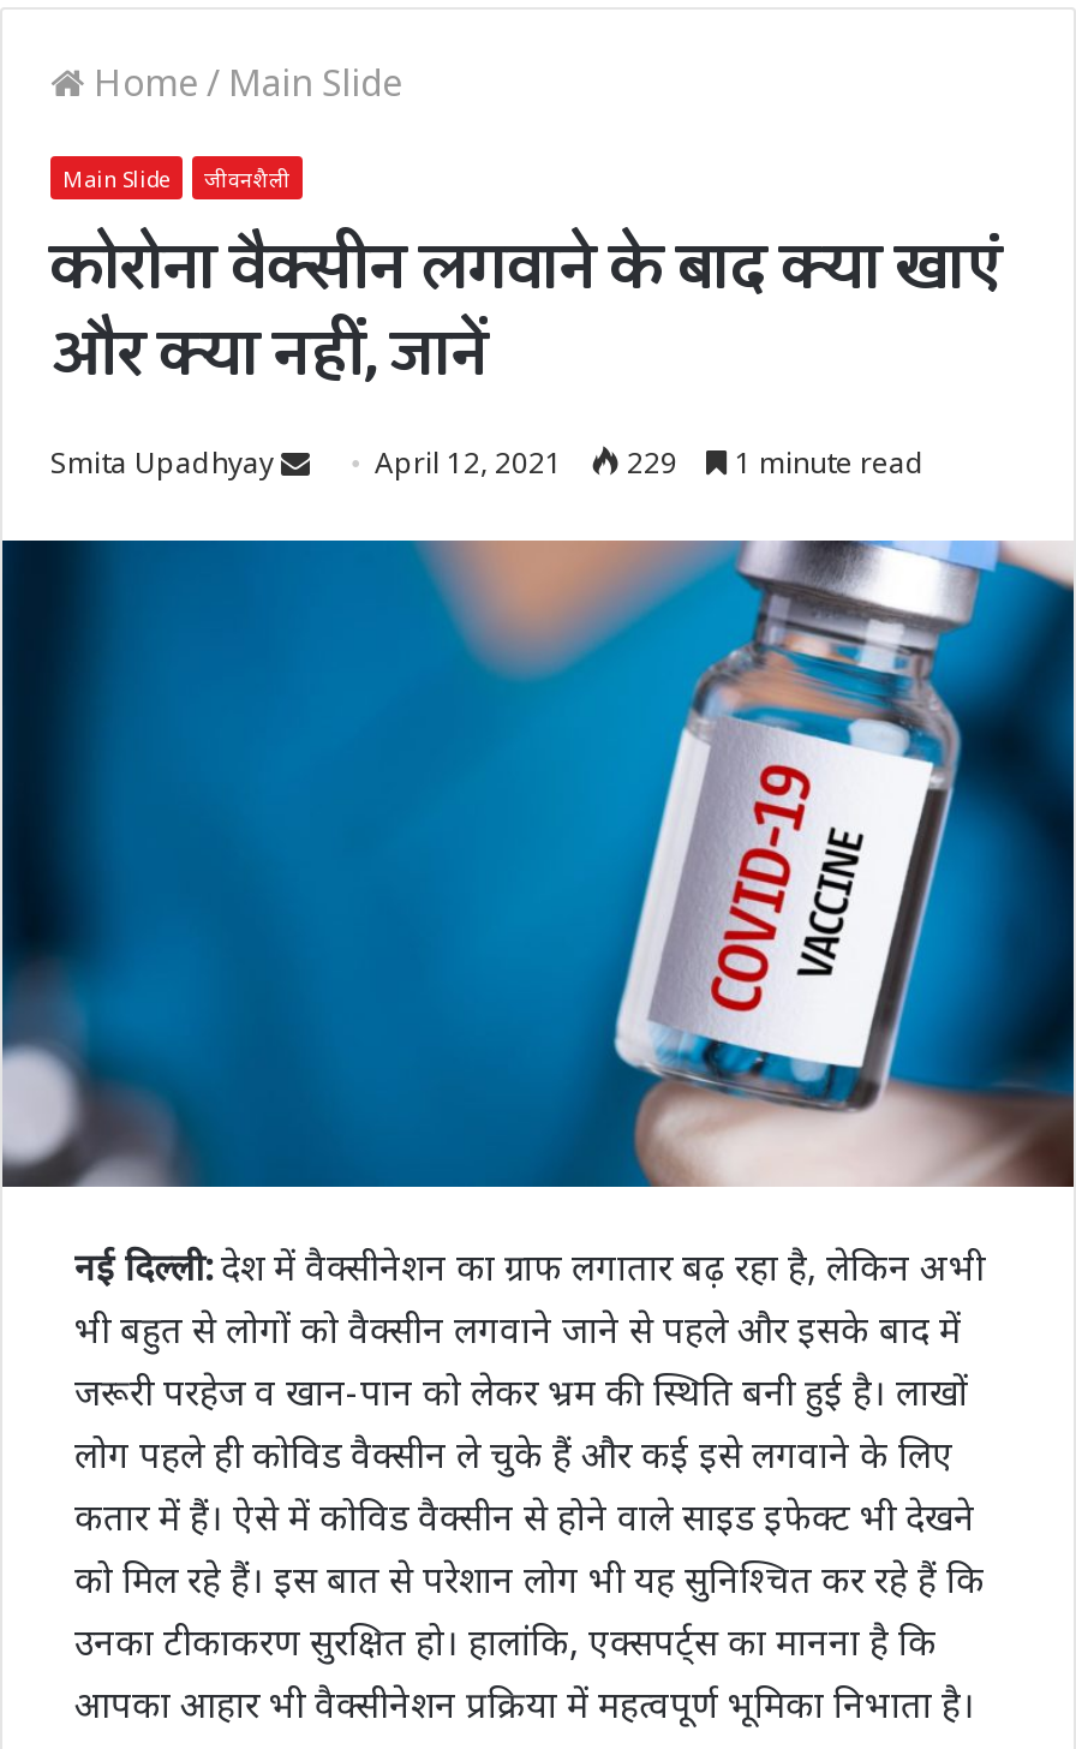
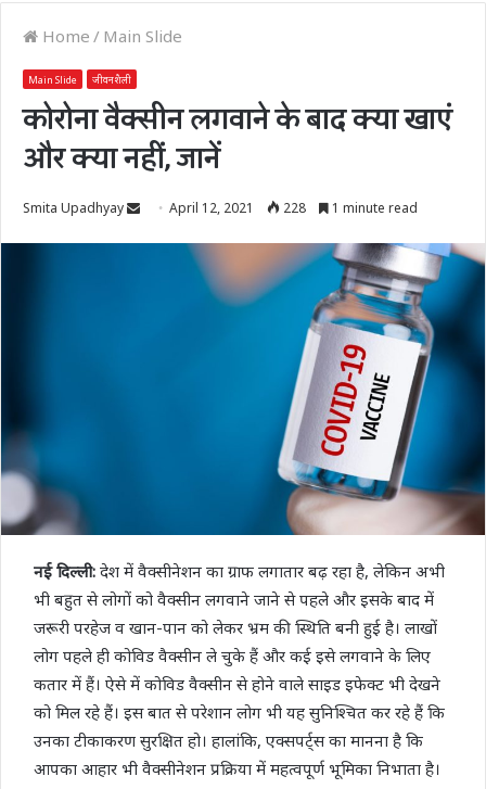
[620,442,677,483] 229 -> [280,198,306,217] 228

